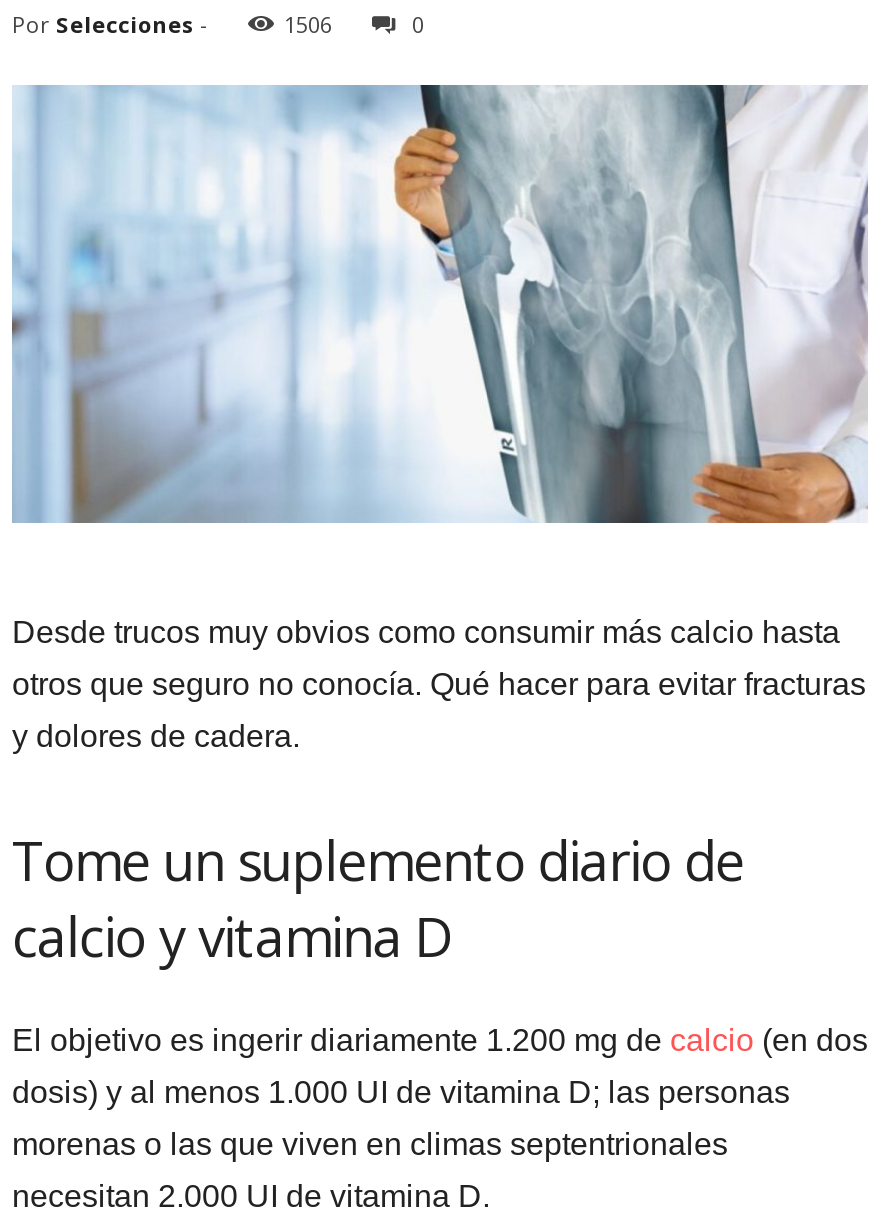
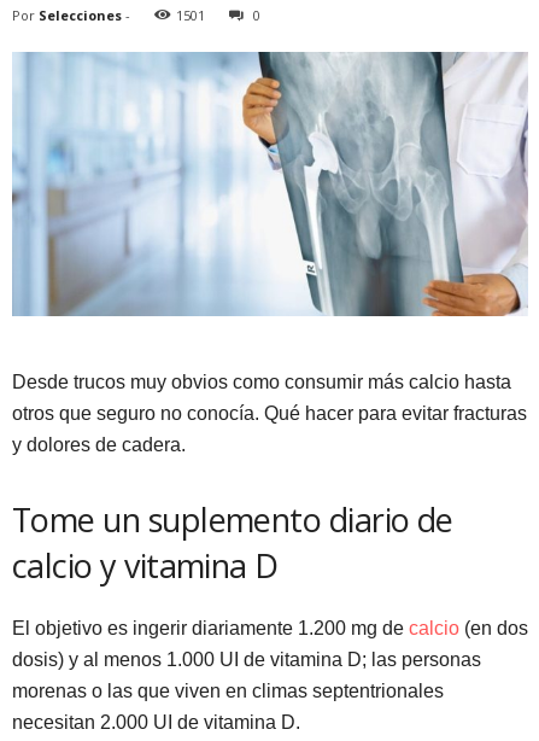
[284,9,332,39] 1506 -> [176,6,205,24] 1501

